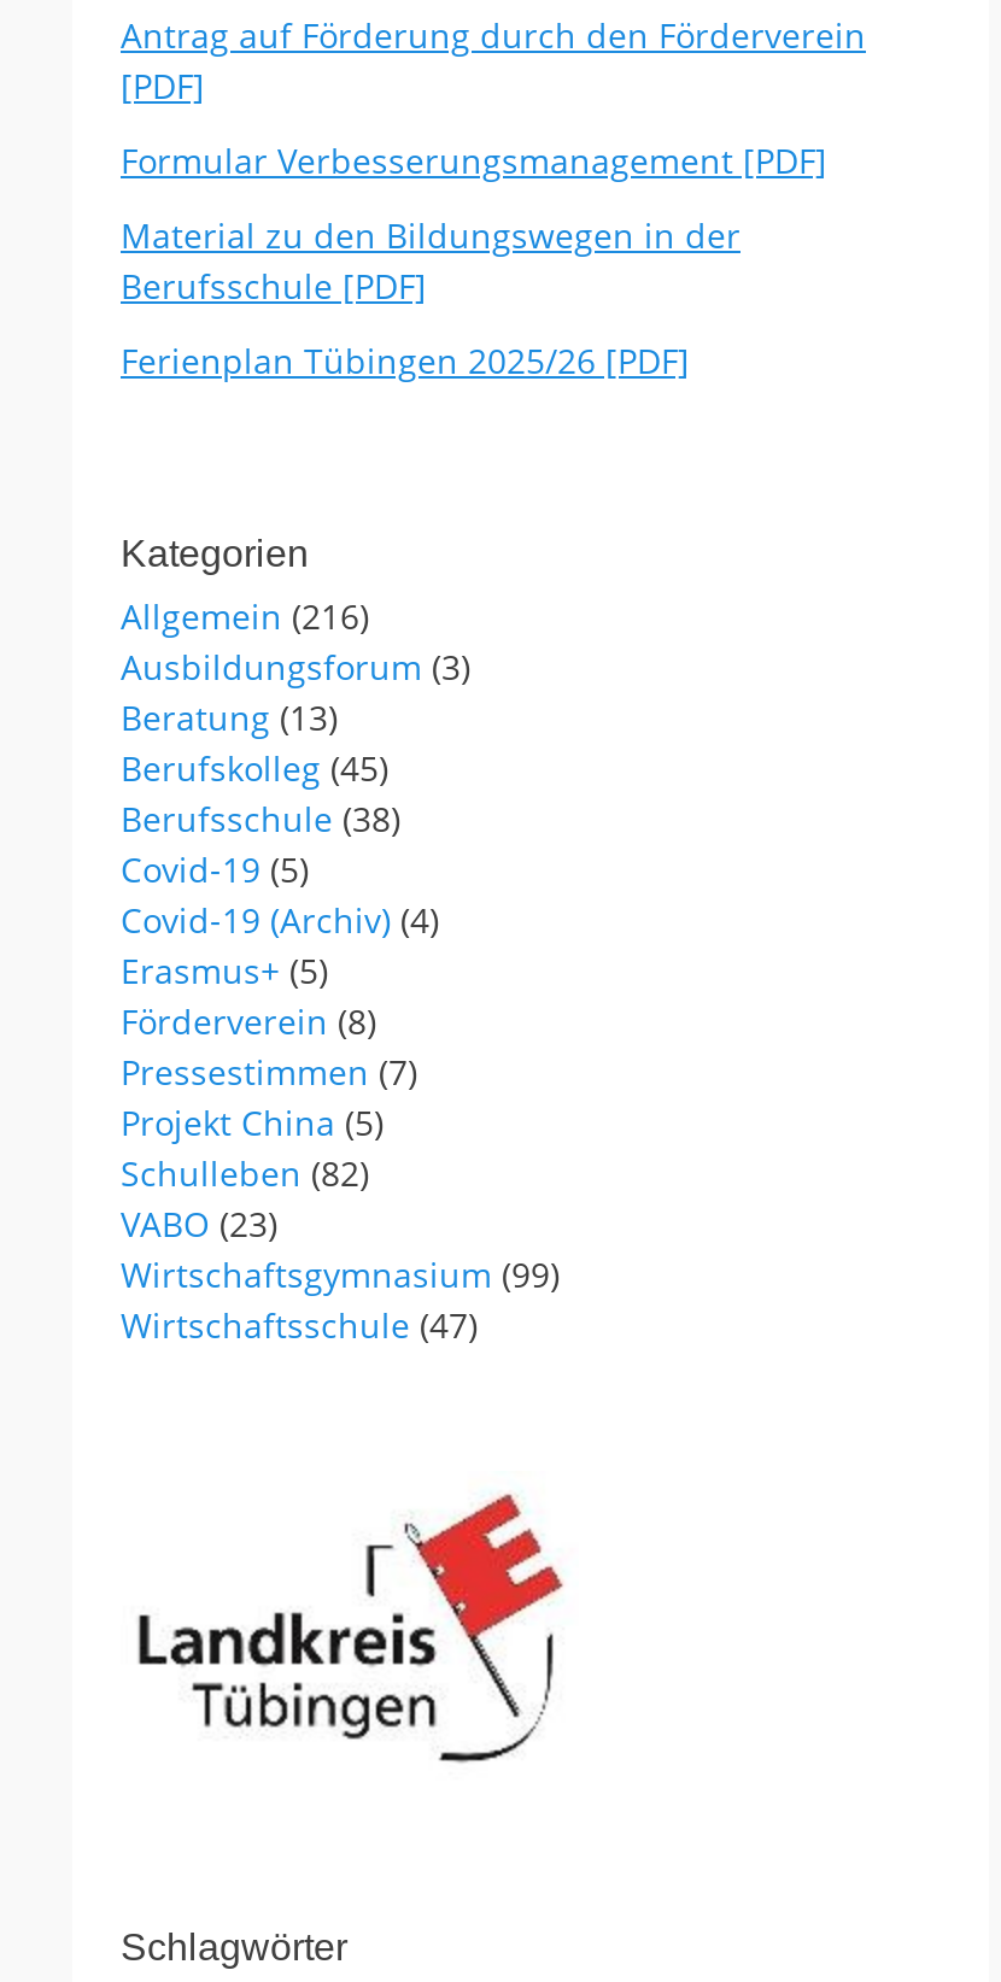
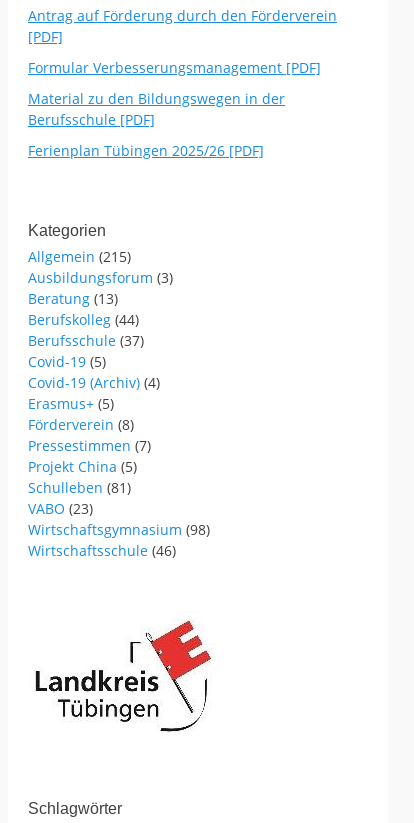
[121,593,369,639] Allgemein (216) -> [28,247,131,266] Allgemein (215)
[121,745,388,791] Berufskolleg (45) -> [28,310,139,329] Berufskolleg (44)
[121,796,400,842] Berufsschule (38) -> [28,331,144,350] Berufsschule (37)
[121,1150,369,1196] Schulleben (82) -> [28,478,131,497] Schulleben (81)
[121,1251,560,1297] Wirtschaftsgymnasium (99) -> [28,520,210,539] Wirtschaftsgymnasium (98)
[121,1302,478,1348] Wirtschaftsschule (47) -> [28,541,176,560] Wirtschaftsschule (46)

